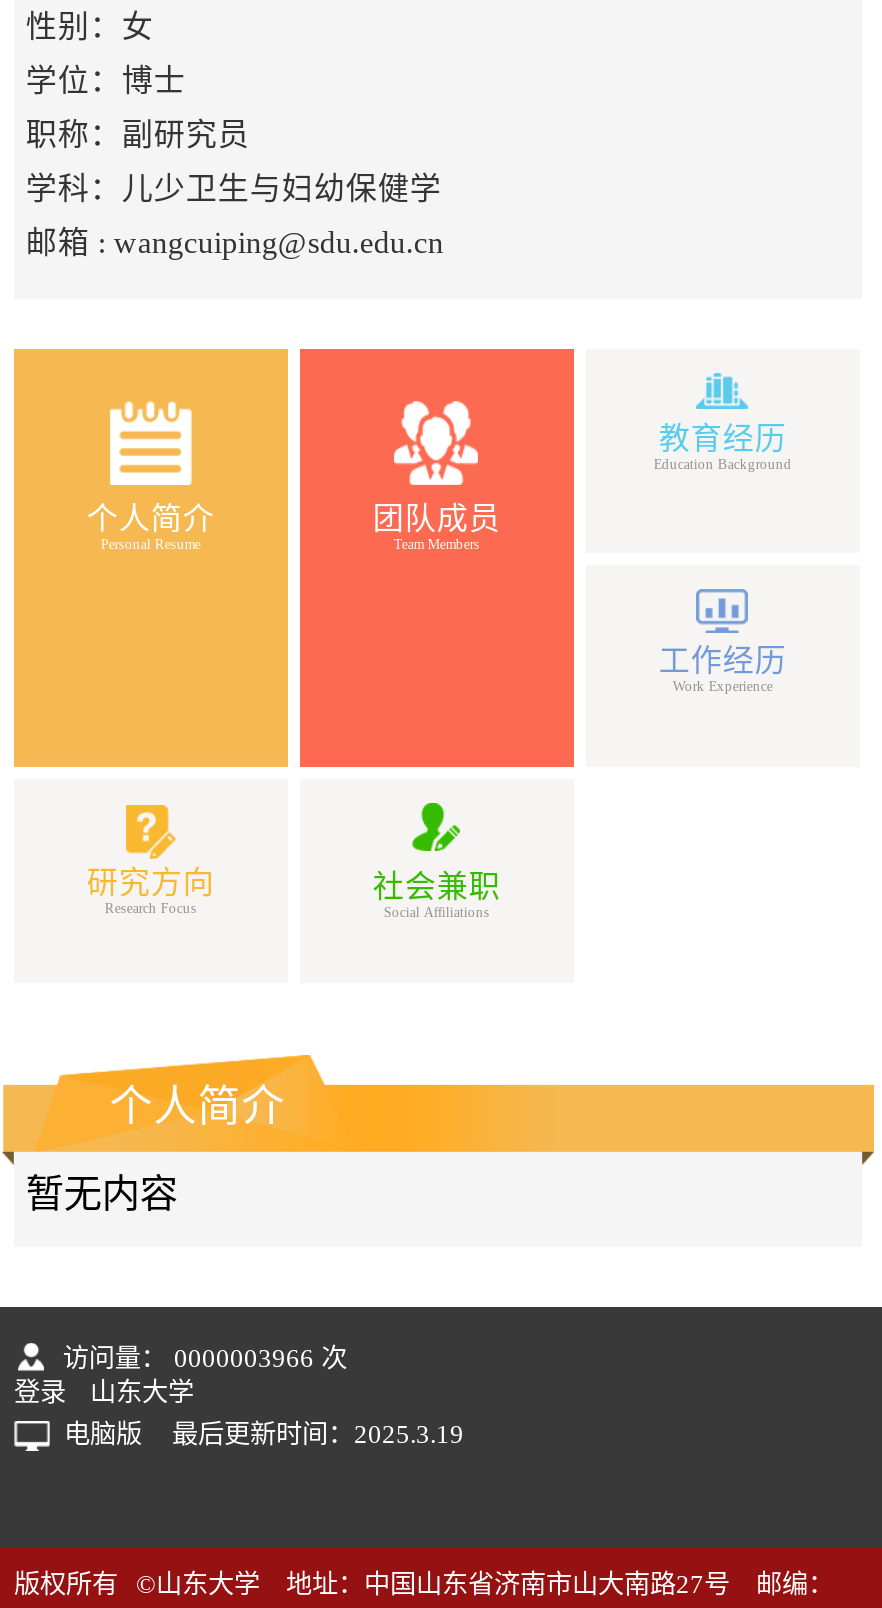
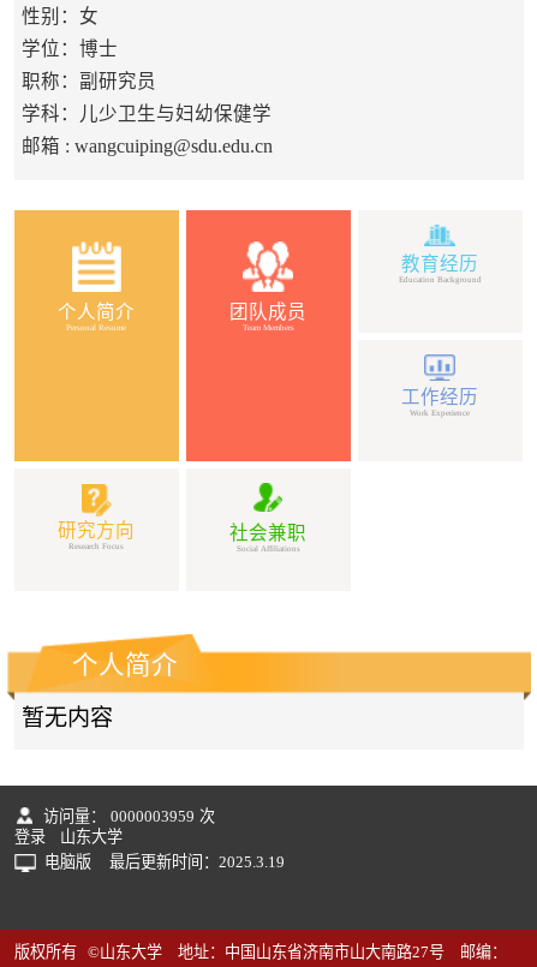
[63,1343,347,1373] 访问量： 0000003966 次 -> [44,807,215,825] 访问量： 0000003959 次

